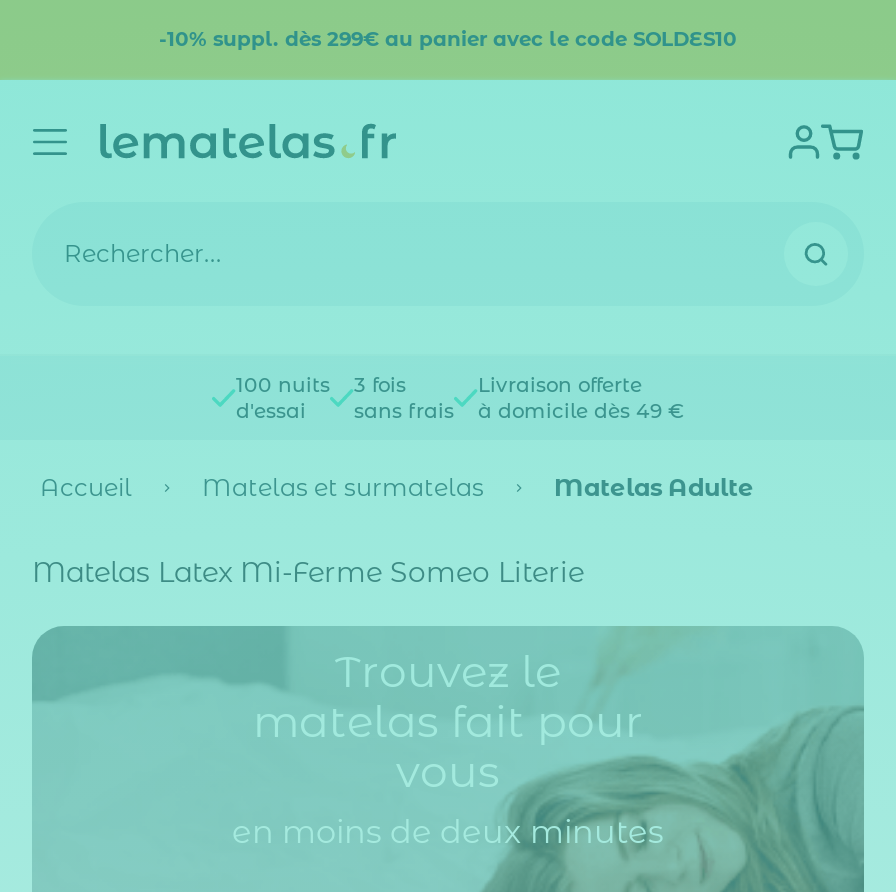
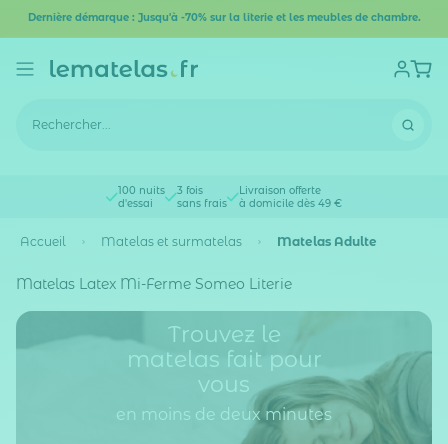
[159,26,737,52] -10% suppl. dès 299€ au panier avec le code SOLDES10 -> [27,11,420,24] Dernière démarque : Jusqu'à -70% sur la literie et les meubles de chambre.

